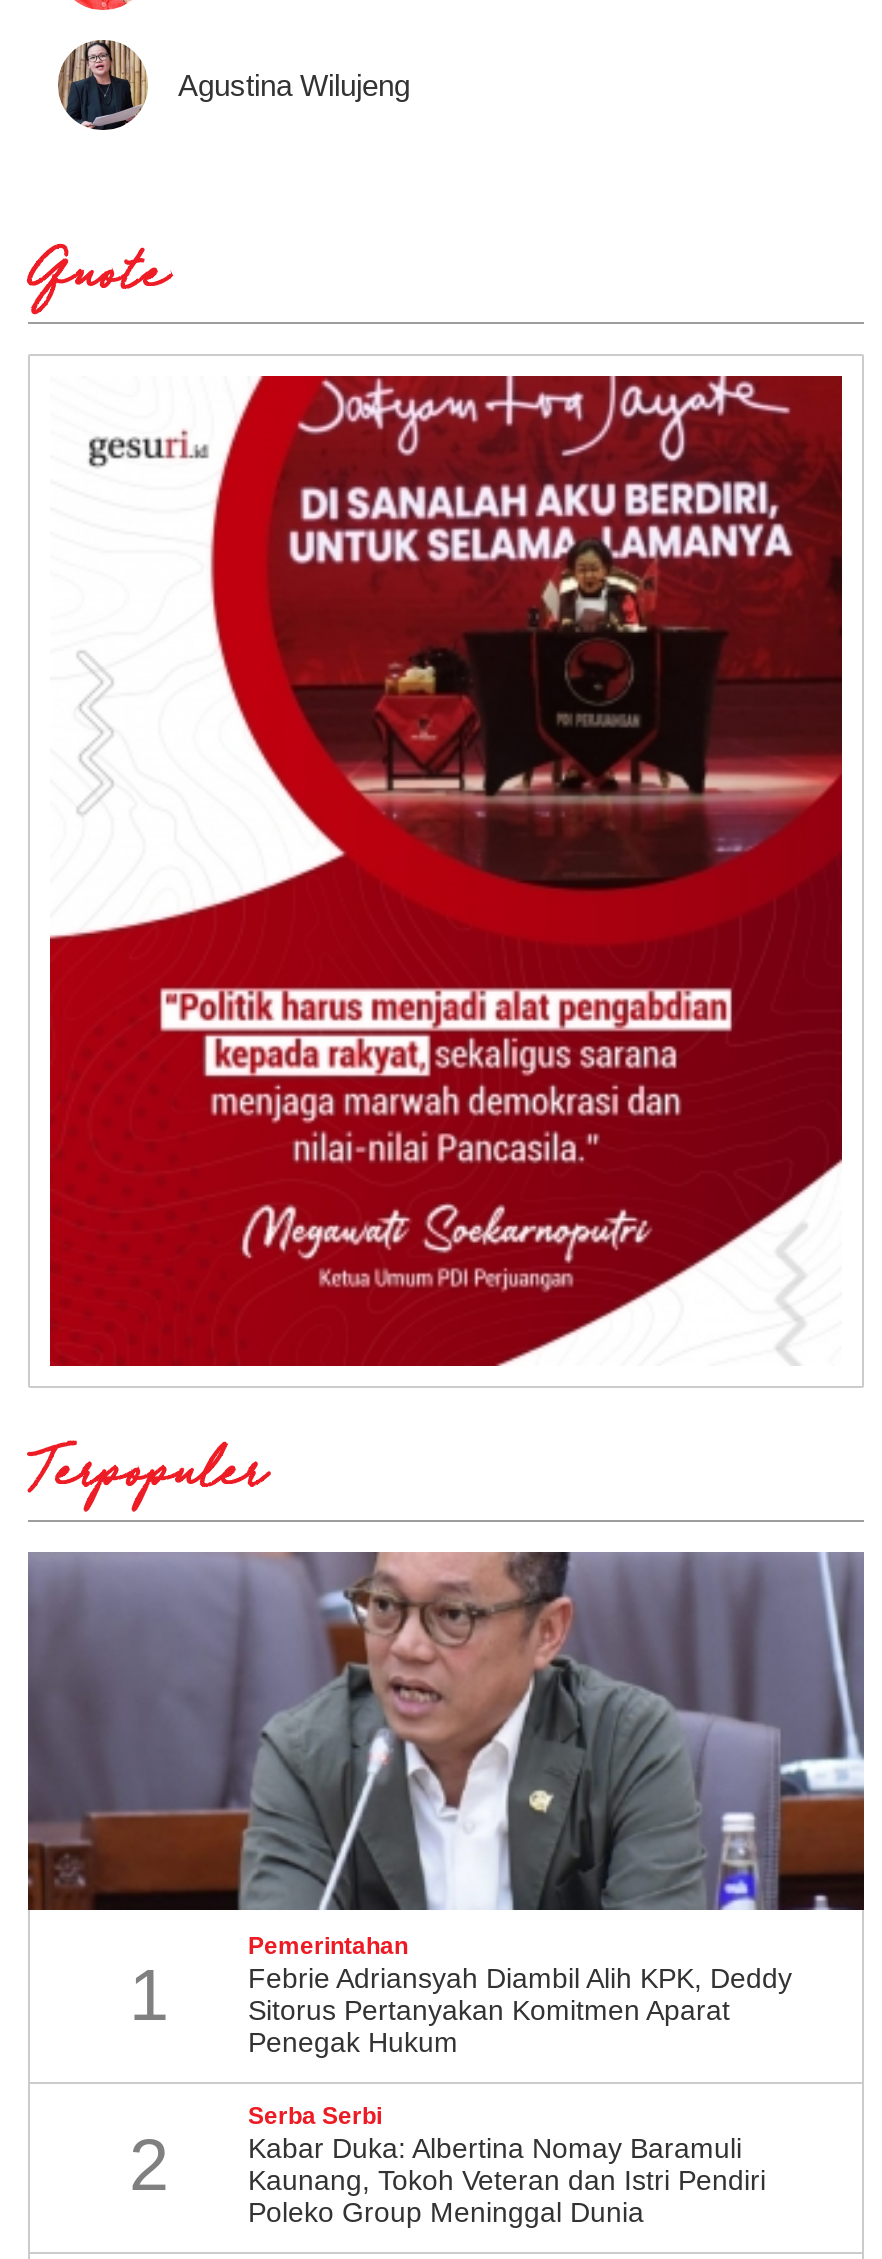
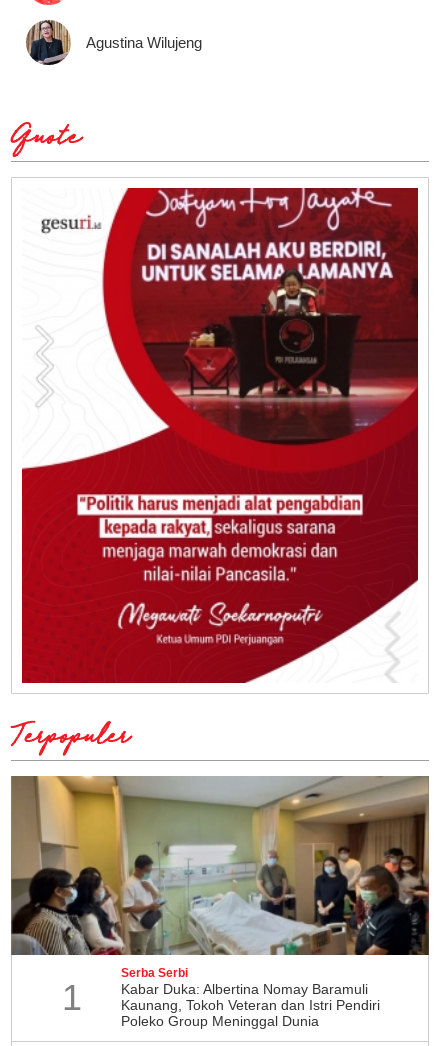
[28,1552,864,1912] [image] -> [11,775,430,956] [image]
[129,1932,792,2206] Pemerintahan | Febrie Adriansyah Diambil Alih KPK, Deddy | Sitorus Pertanyakan Komitmen Aparat | Penegak Hukum | 2 -> none

